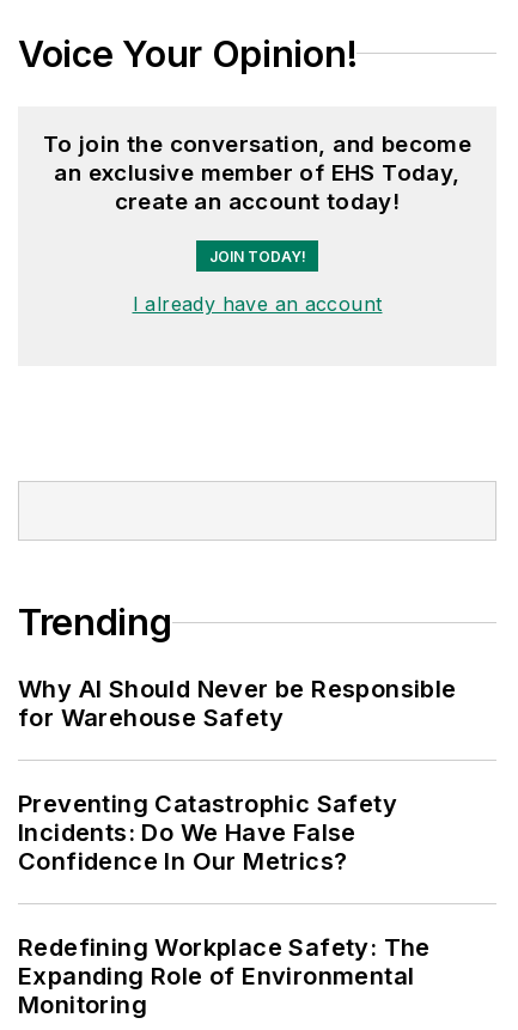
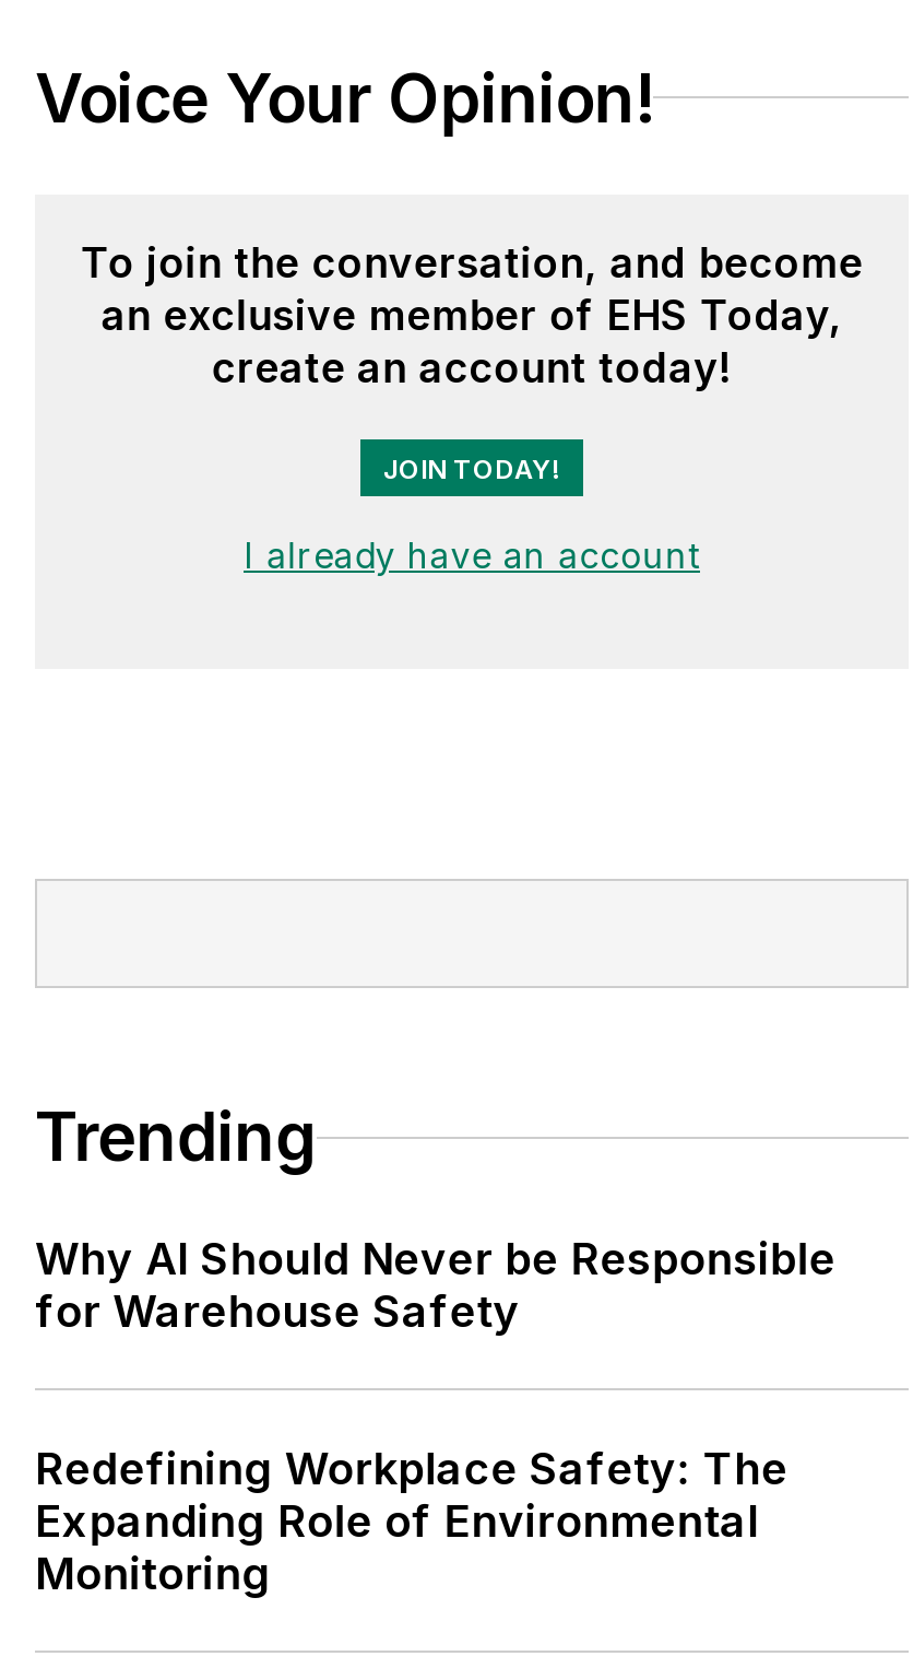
[18,790,397,876] Preventing Catastrophic Safety | Incidents: Do We Have False | Confidence In Our Metrics? -> none

